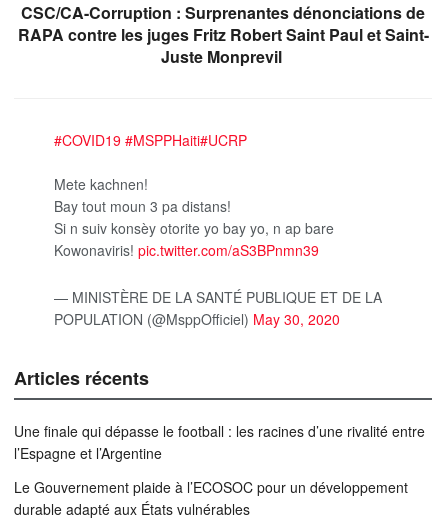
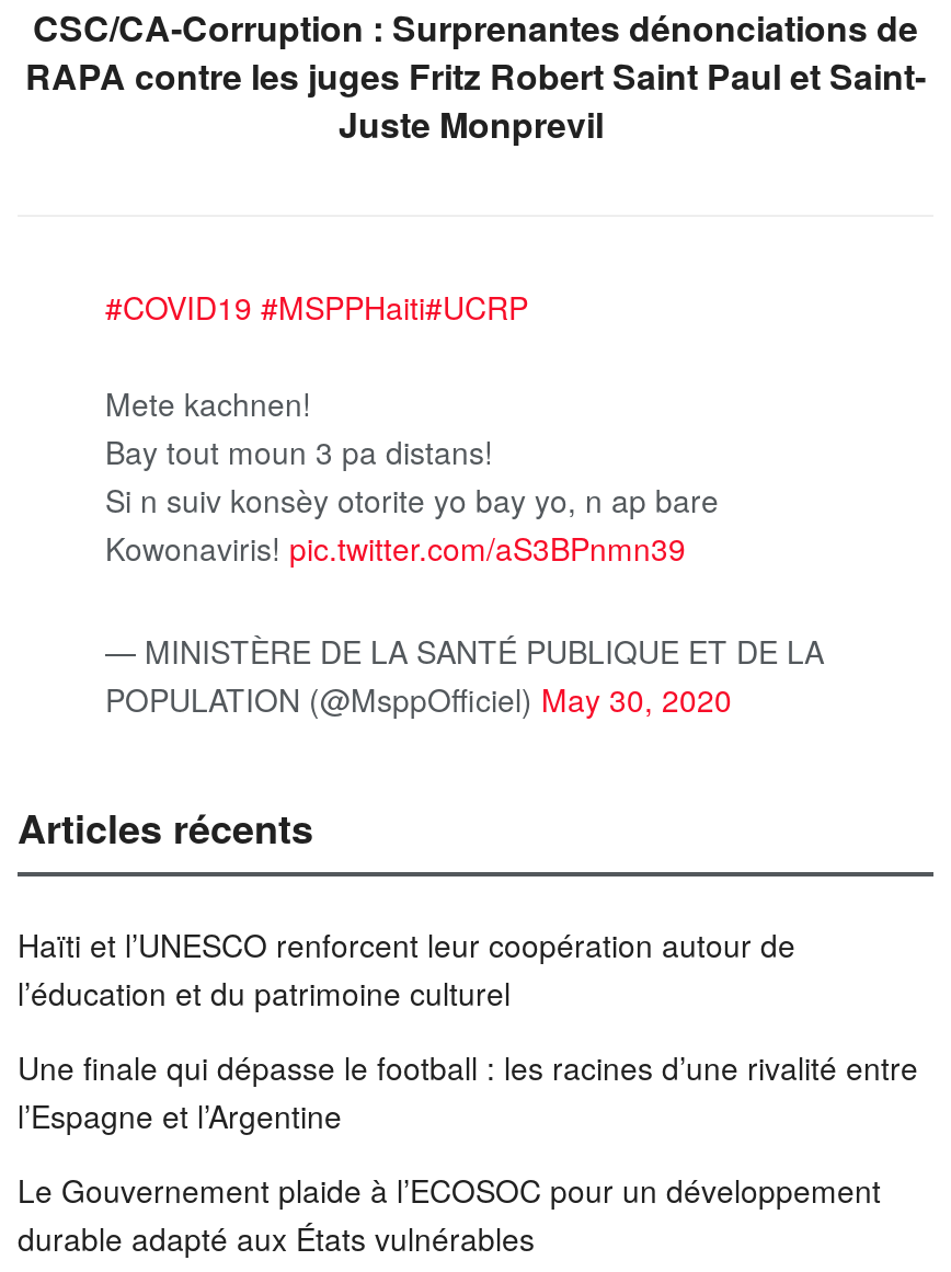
none -> [18,922,795,1014] Haïti et l’UNESCO renforcent leur coopération autour de | l’éducation et du patrimoine culturel

